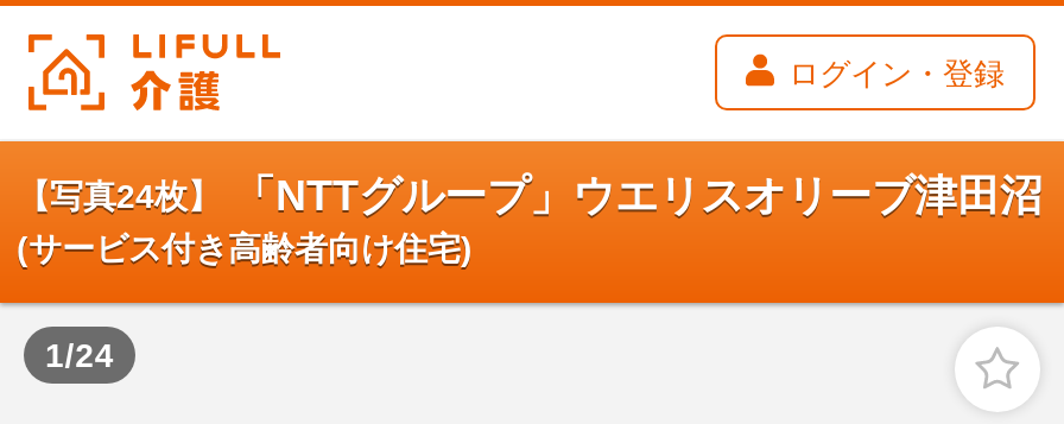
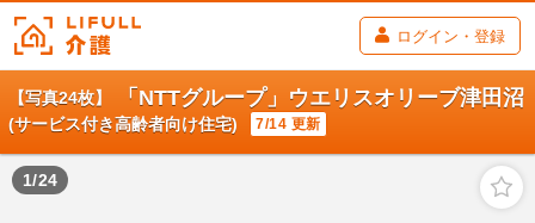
none -> [256,115,321,132] 7/14 更新

